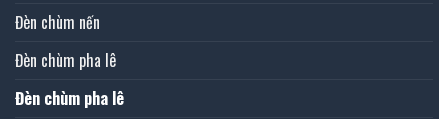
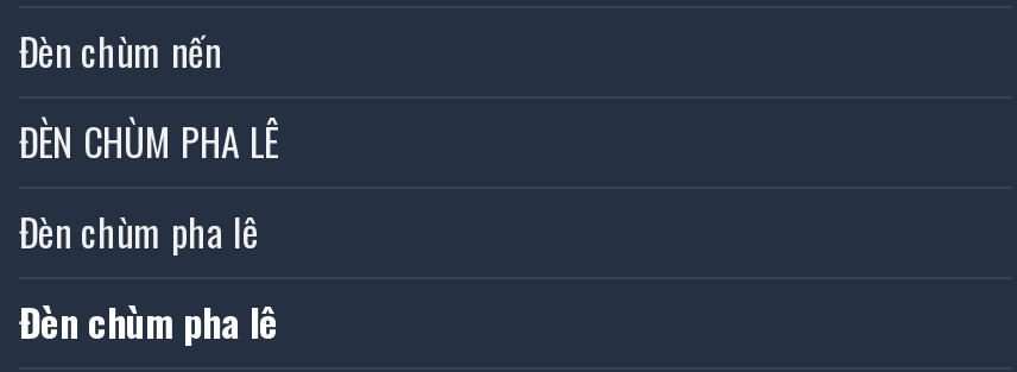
none -> [19,114,278,171] ĐÈN CHÙM PHA LÊ

